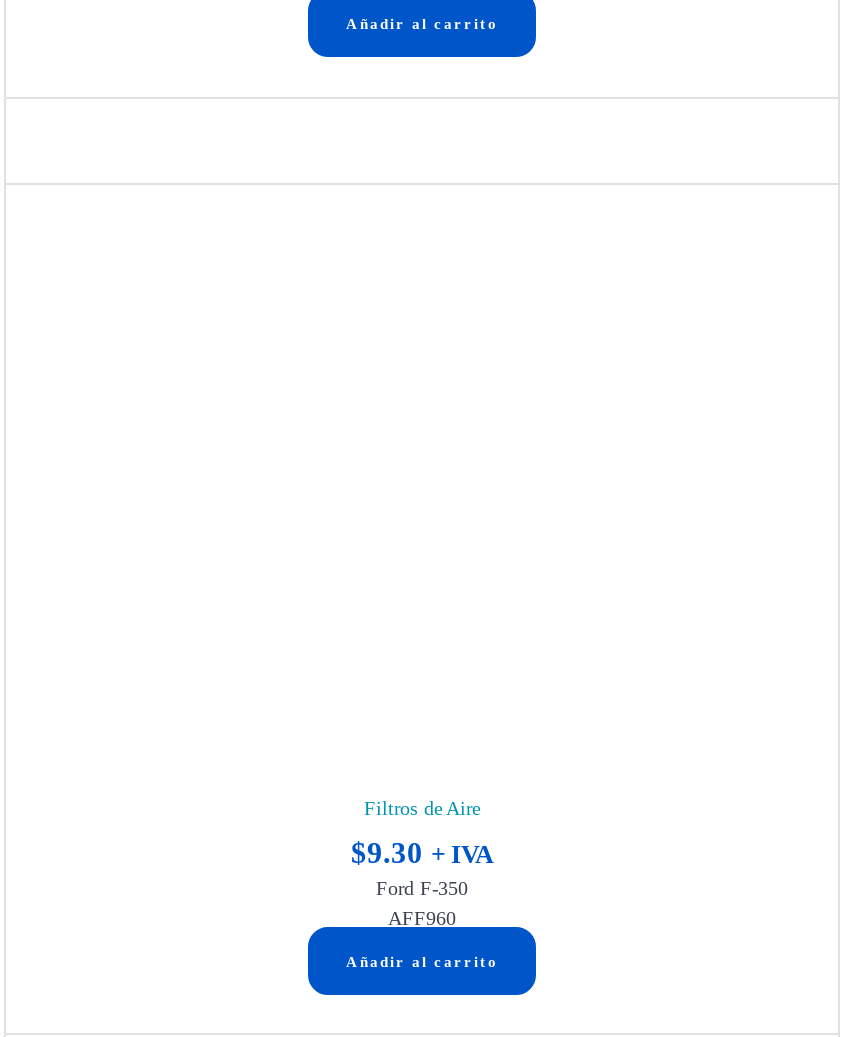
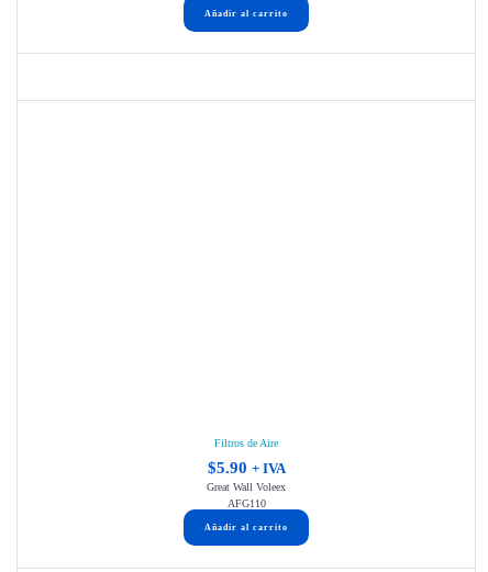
[351,836,493,928] $9.30 + IVA | Ford F-350 | AFF960 -> [207,459,286,510] $5.90 + IVA | Great Wall Voleex | AFG110

